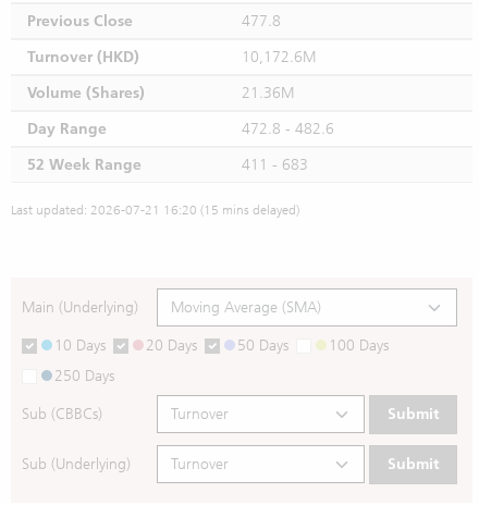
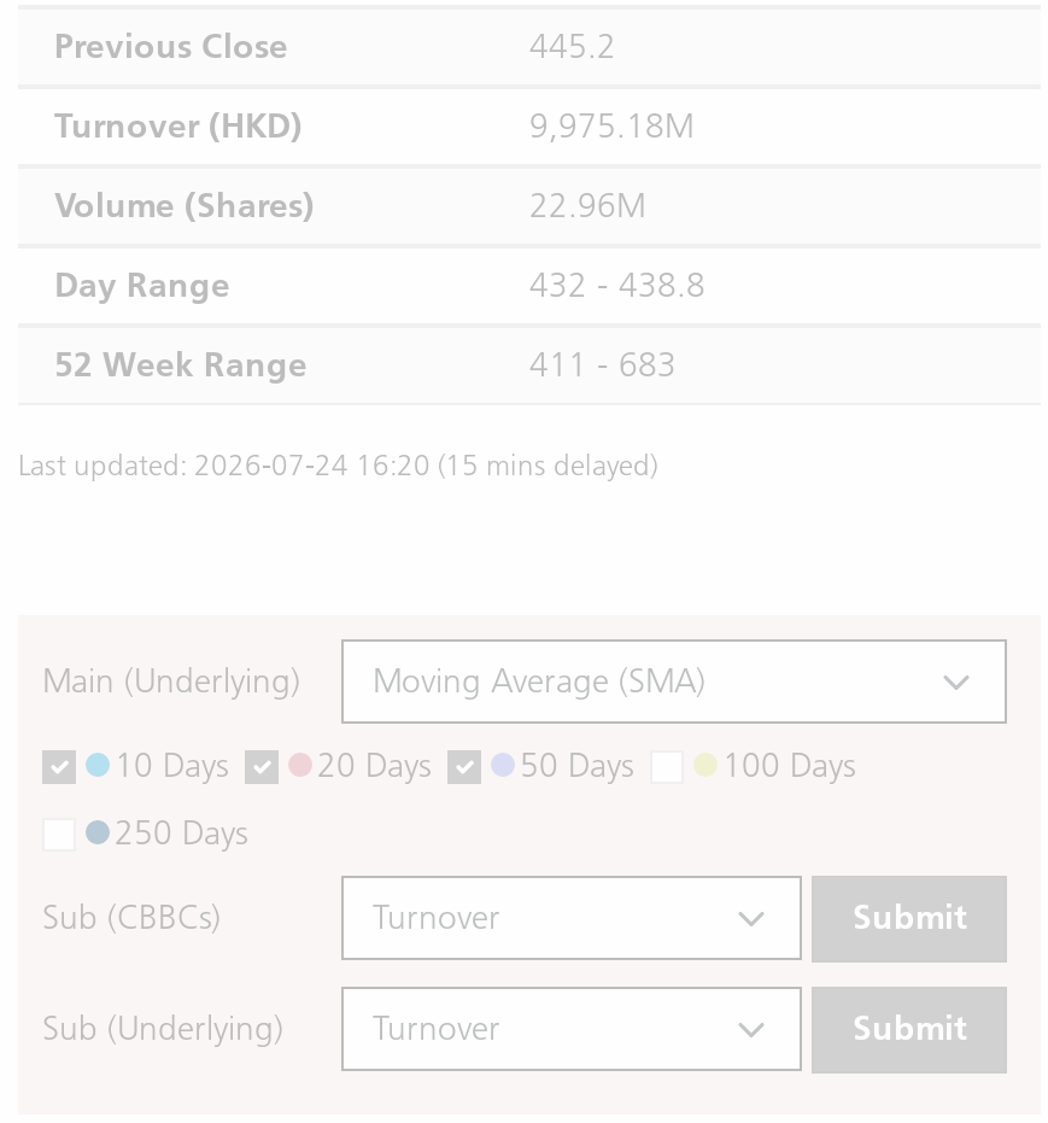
[242,12,281,30] 477.8 -> [529,27,616,68] 445.2
[242,48,316,66] 10,172.6M -> [529,106,693,147] 9,975.18M
[242,84,294,102] 21.36M -> [529,186,645,227] 22.96M
[242,120,334,138] 472.8 - 482.6 -> [529,265,706,306] 432 - 438.8
[11,202,299,218] Last updated: 2026-07-21 16:20 (15 mins delayed) -> [18,449,657,482] Last updated: 2026-07-24 16:20 (15 mins delayed)

